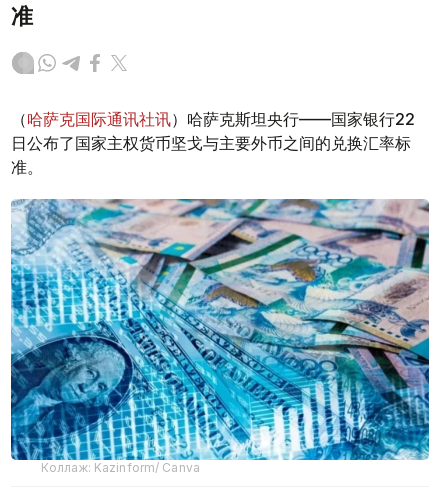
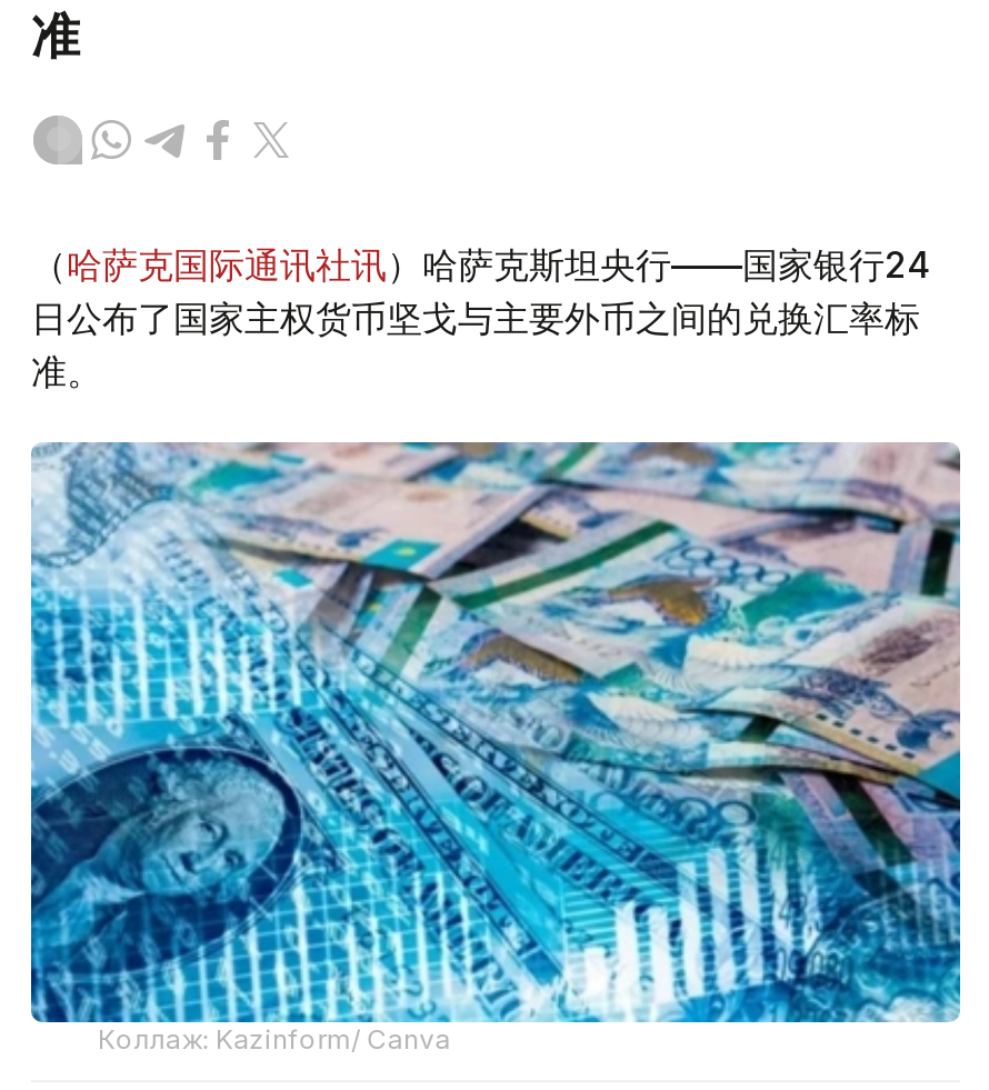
[11,109,415,129] （哈萨克国际通讯社讯）哈萨克斯坦央行——国家银行22 -> [31,243,929,287] （哈萨克国际通讯社讯）哈萨克斯坦央行——国家银行24

